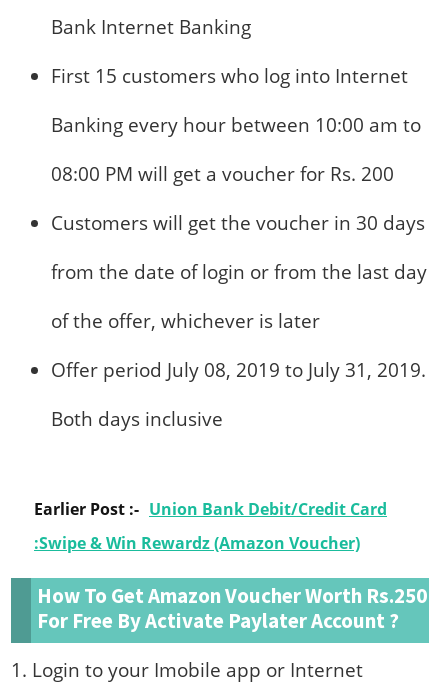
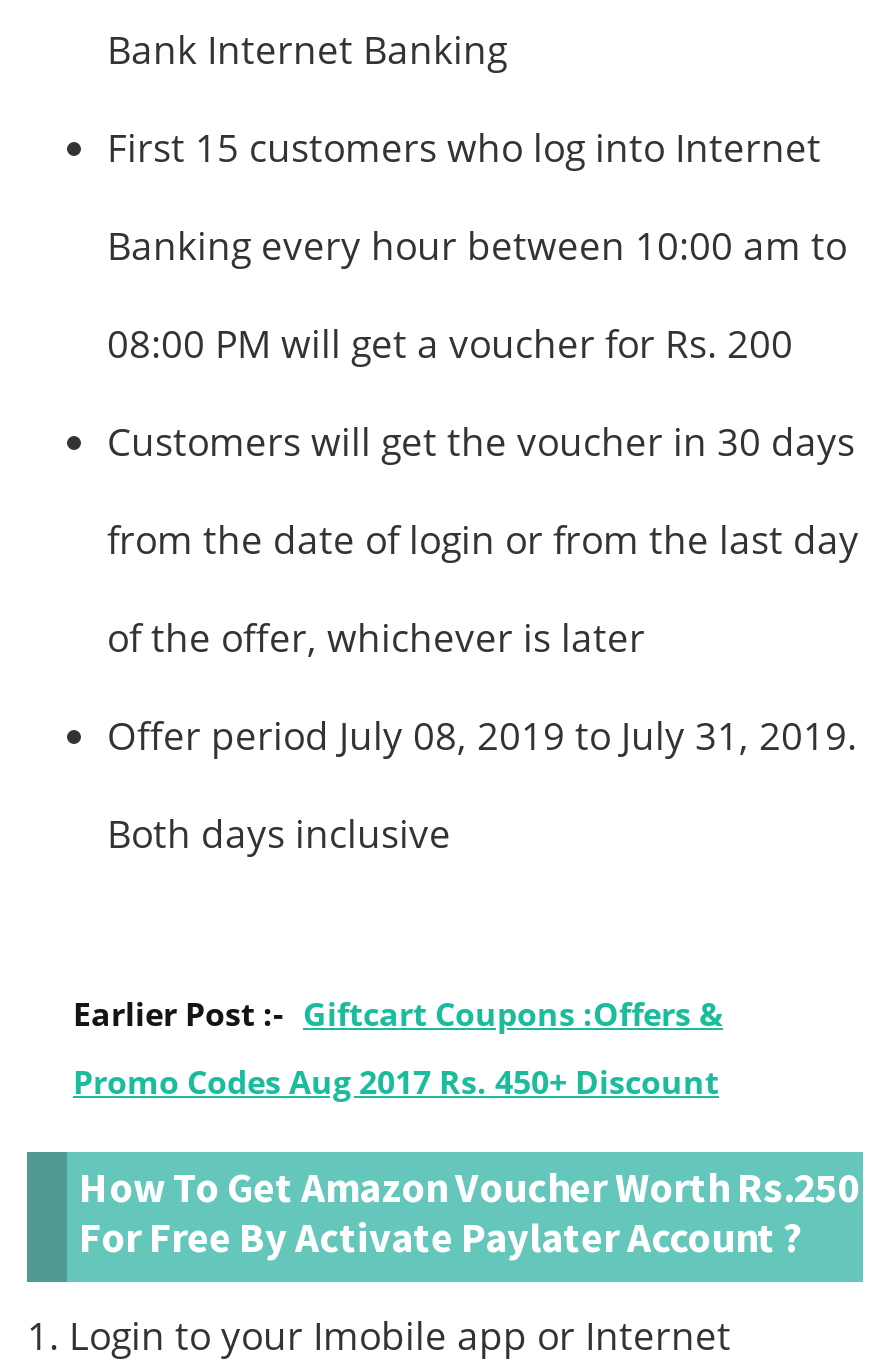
[34,498,387,520] Earlier Post :- Union Bank Debit/Credit Card -> [73,992,723,1036] Earlier Post :- Giftcart Coupons :Offers &
[34,532,360,554] :Swipe & Win Rewardz (Amazon Voucher) -> [73,1060,719,1104] Promo Codes Aug 2017 Rs. 450+ Discount

